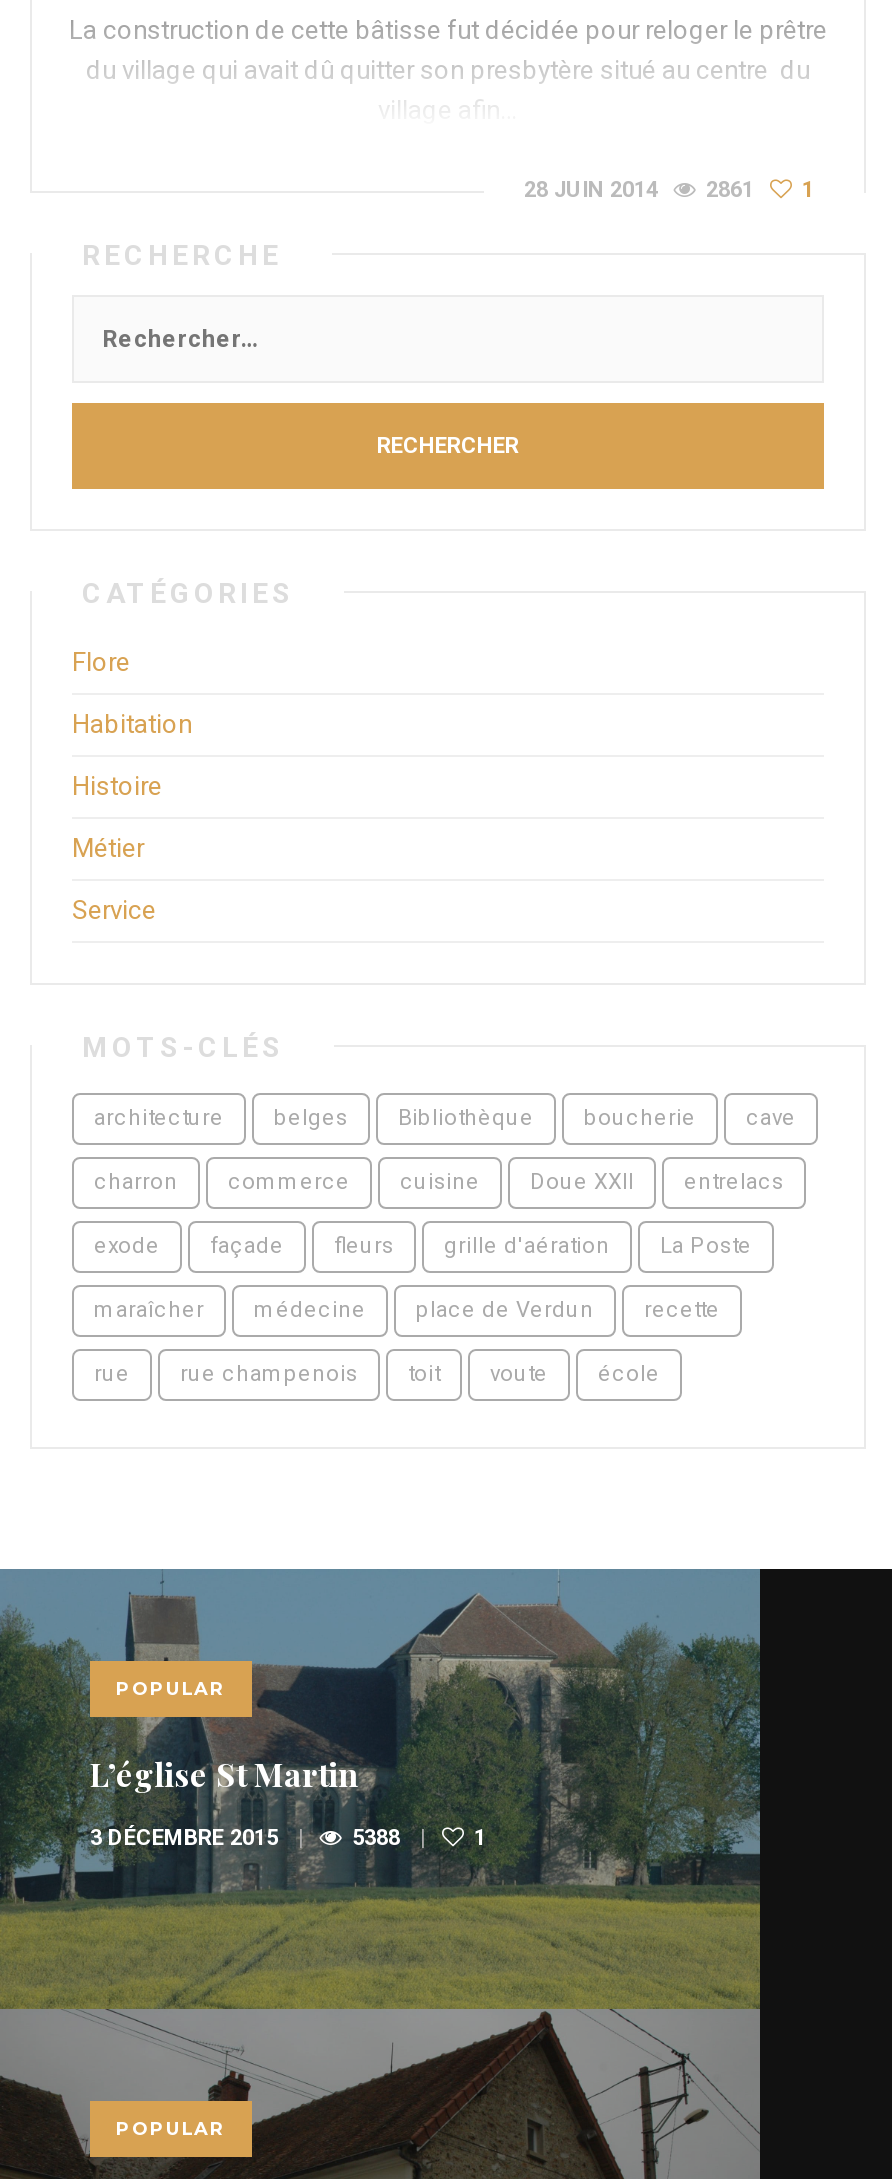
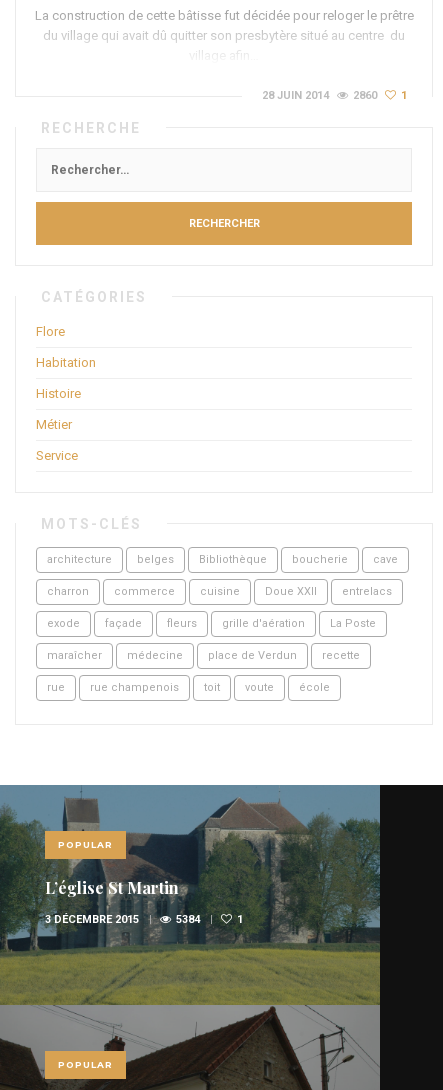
[524,178,814,204] 28 JUIN 2014 2861 1 -> [262,89,407,102] 28 JUIN 2014 2860 1
[352,1826,400,1852] 5388 -> [176,913,200,926] 5384

